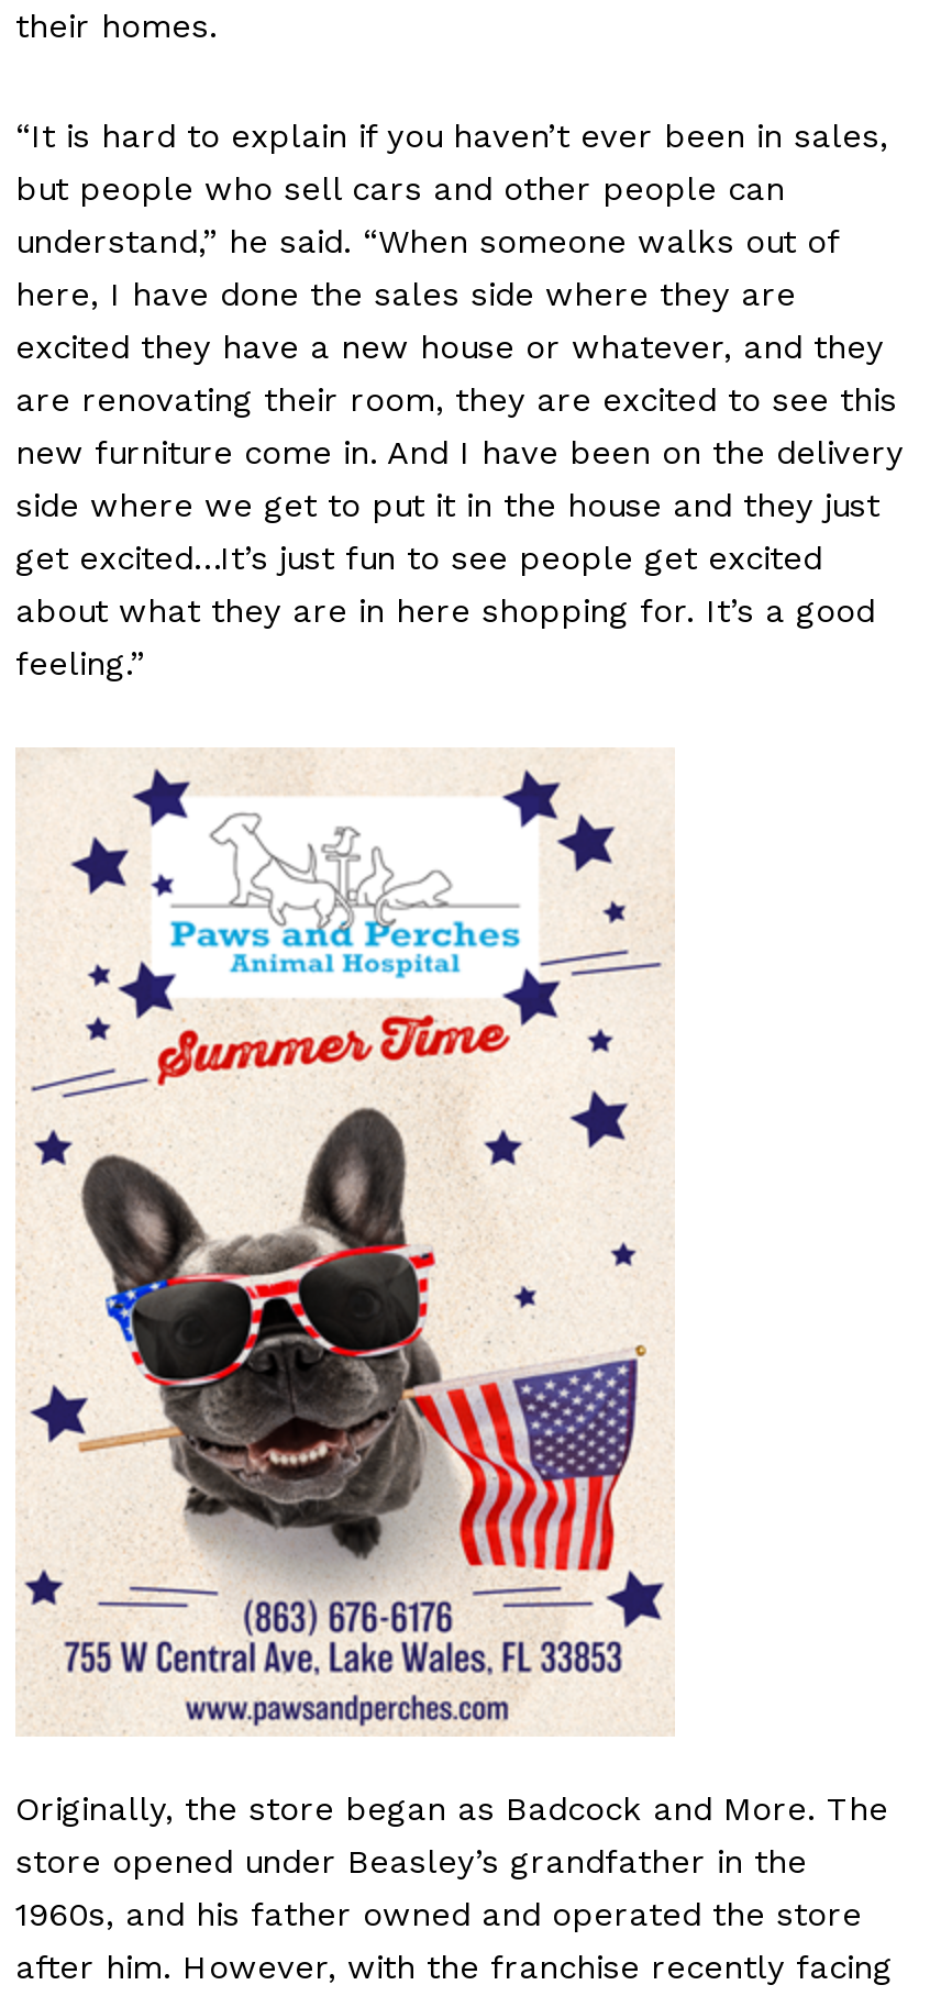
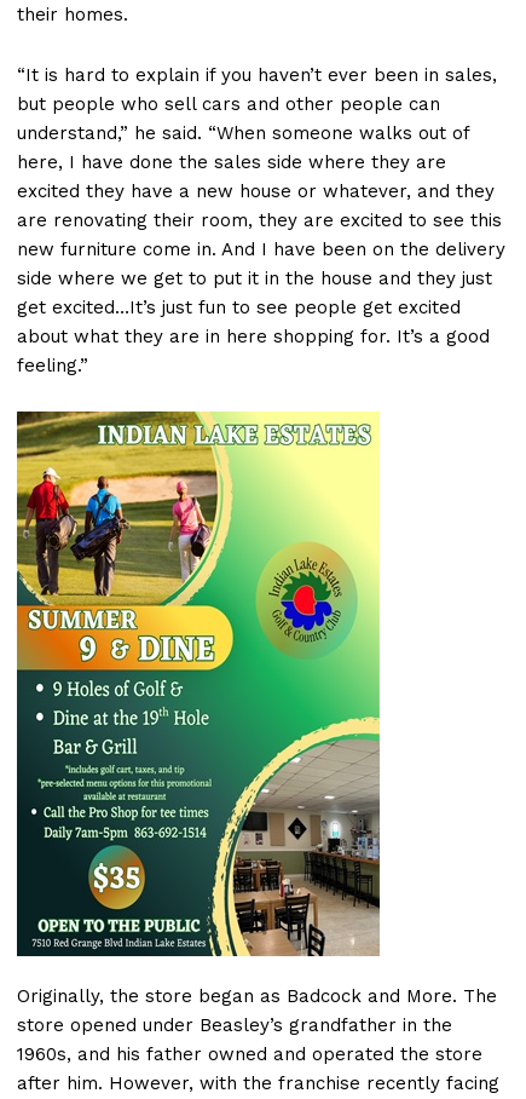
[15,747,675,1737] [image] -> [16,410,381,957] [image]

